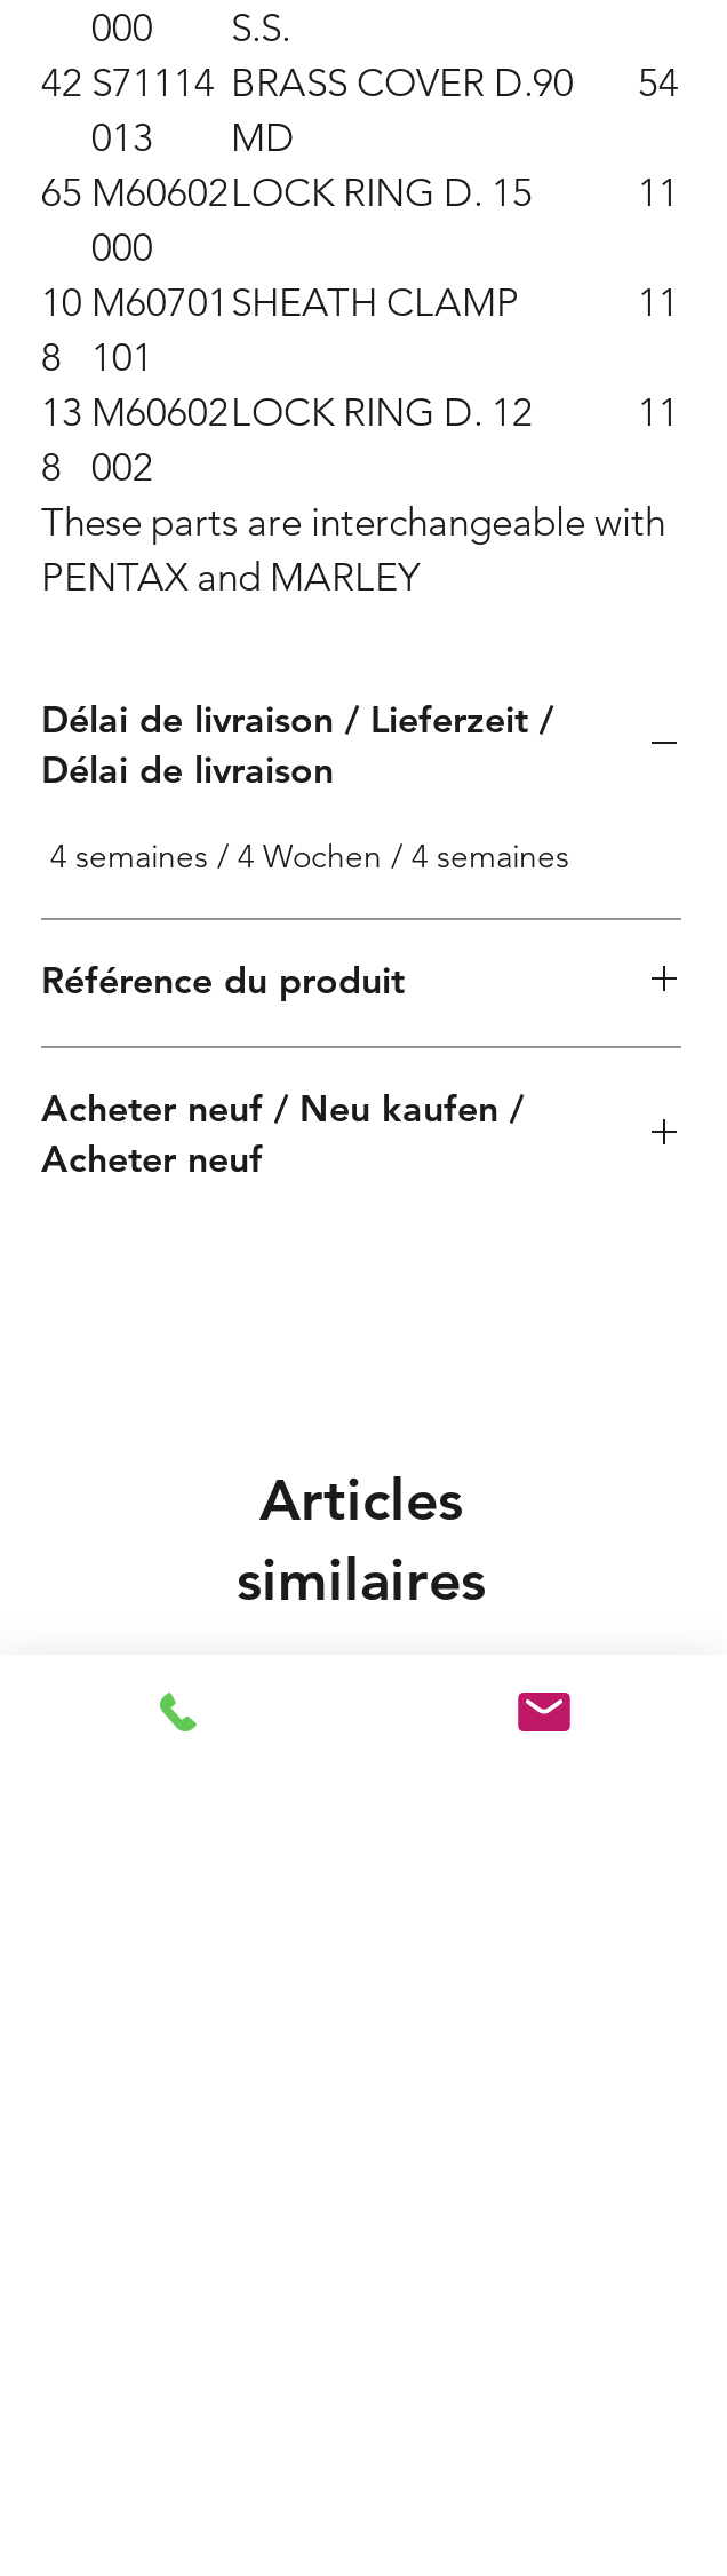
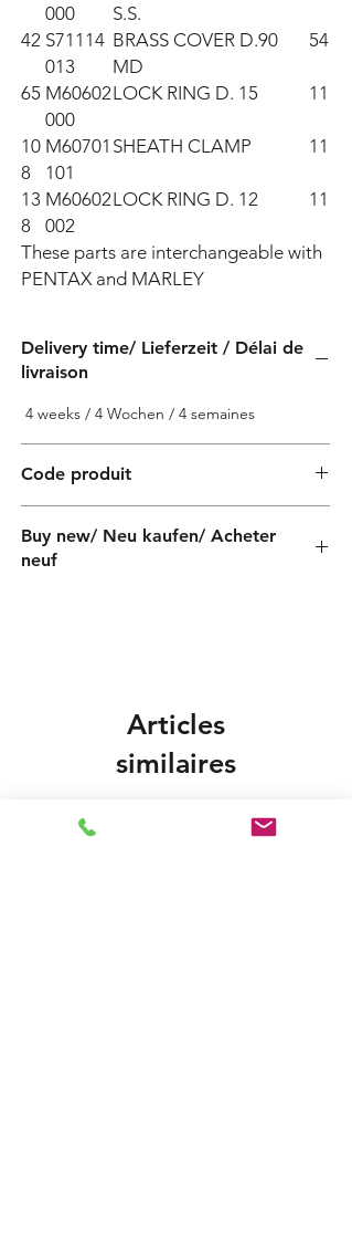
[41,698,553,792] Délai de livraison / Lieferzeit / | Délai de livraison -> [21,337,303,383] Delivery time/ Lieferzeit / Délai de | livraison
[41,835,569,877] 4 semaines / 4 Wochen / 4 semaines -> [21,404,255,423] 4 weeks / 4 Wochen / 4 semaines
[41,959,405,1002] Référence du produit -> [21,463,131,484] Code produit
[41,1087,524,1181] Acheter neuf / Neu kaufen / | Acheter neuf -> [21,525,276,571] Buy new/ Neu kaufen/ Acheter | neuf

